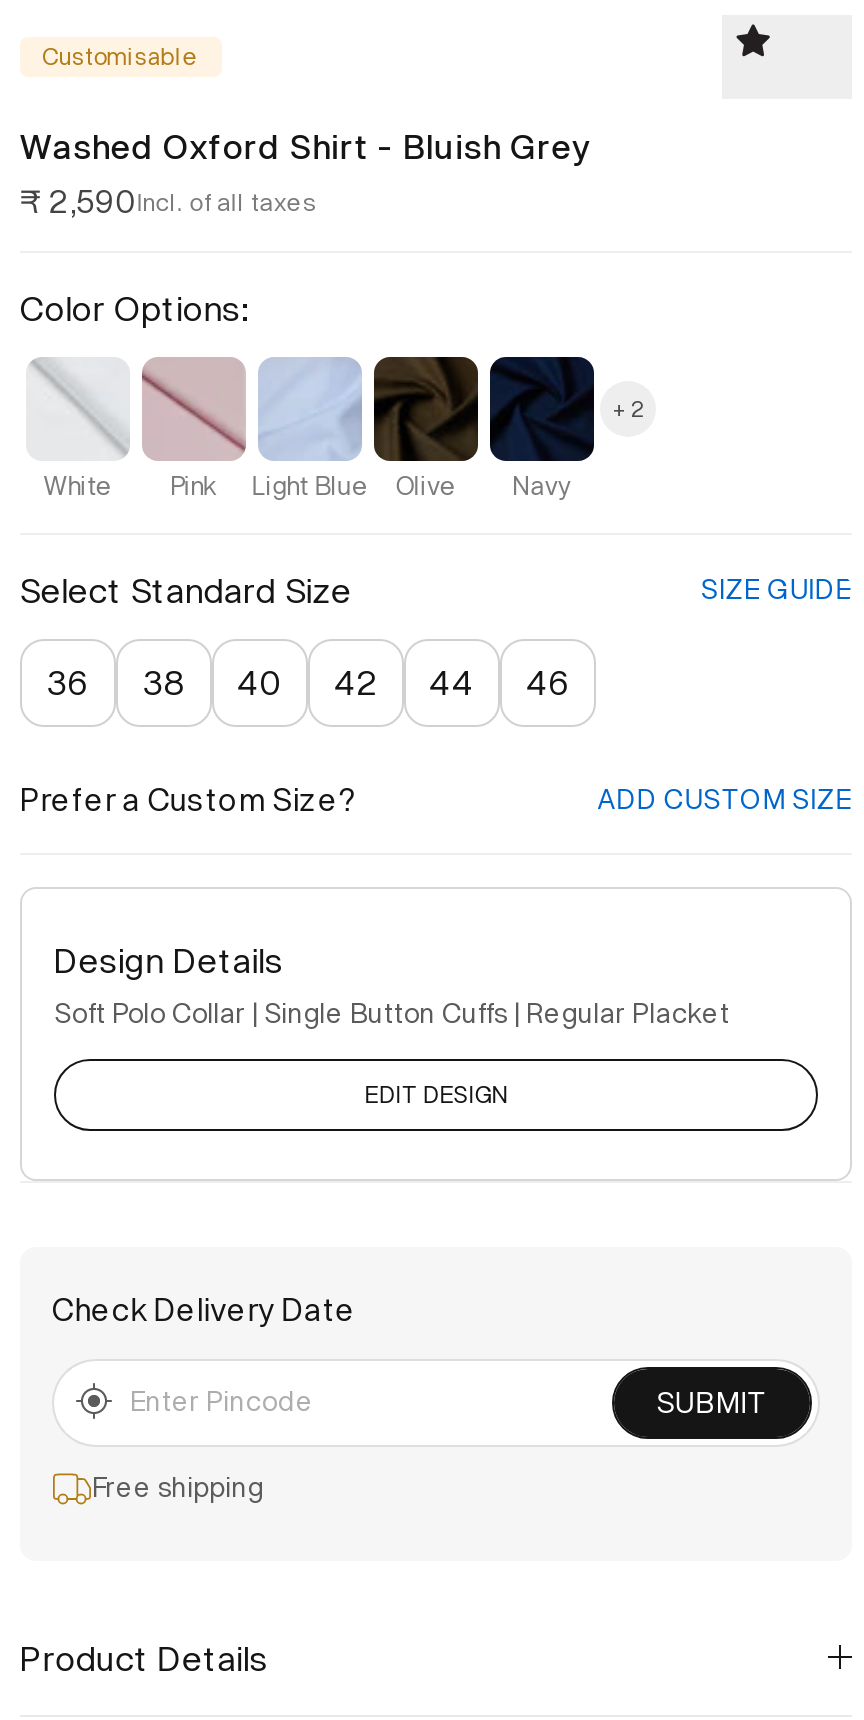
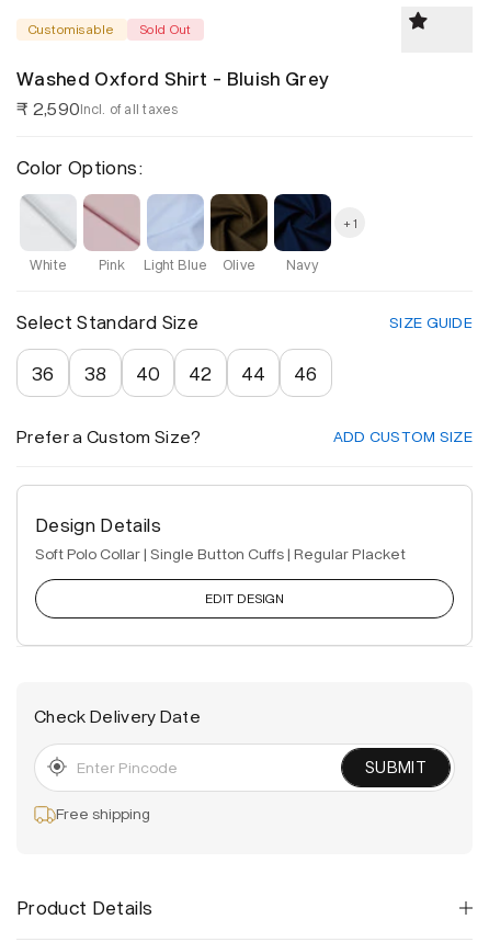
none -> [139,22,191,37] Sold Out
[613,397,643,423] + 2 -> [343,217,357,231] + 1

